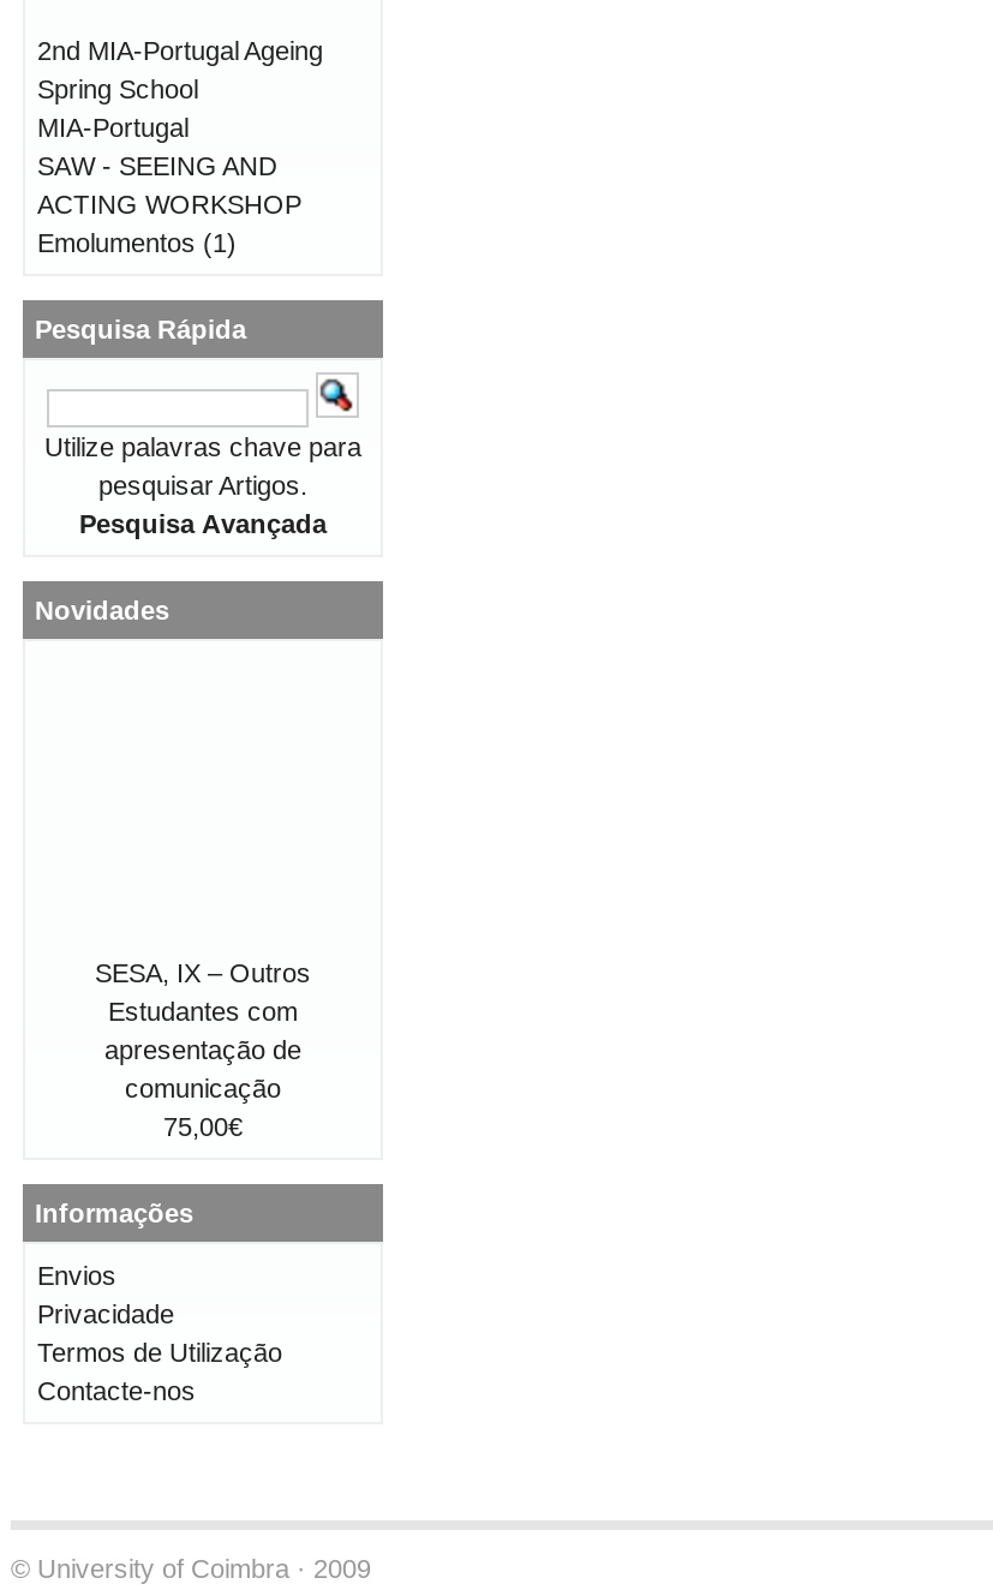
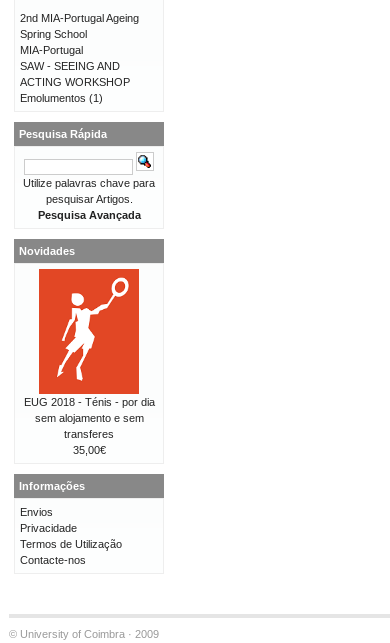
none -> [38,268,140,373] [image]
[95,958,311,1141] SESA, IX – Outros | Estudantes com | apresentação de | comunicação | 75,00€ -> [23,396,154,456] EUG 2018 - Ténis - por dia | sem alojamento e sem | transferes | 35,00€

